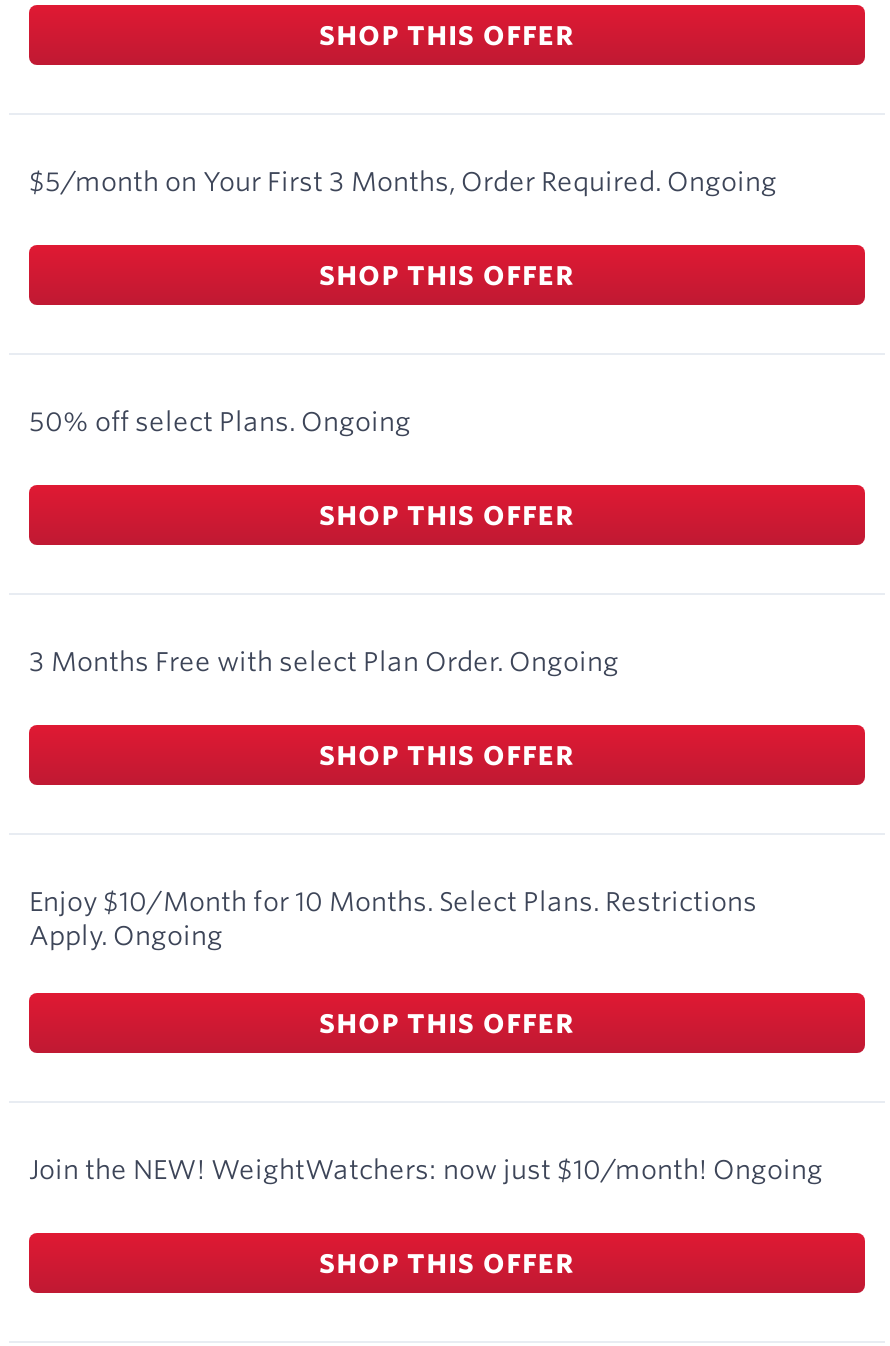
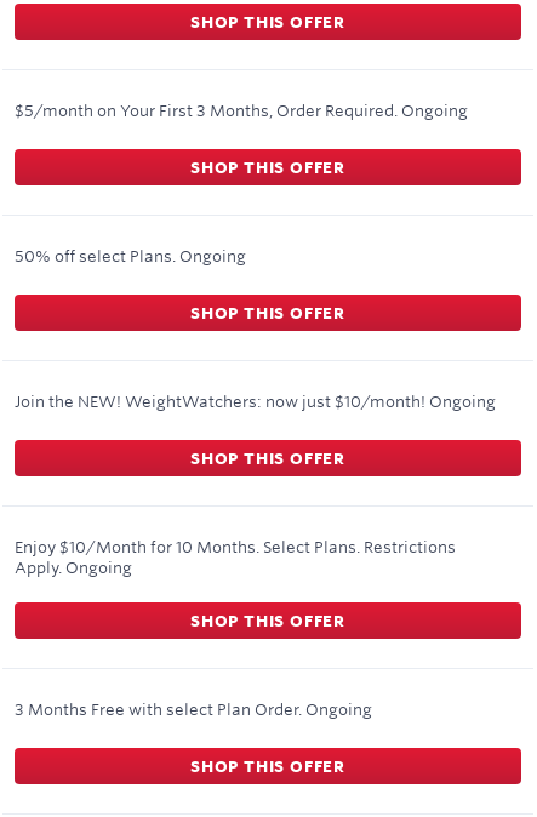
moved [29,645,619,677] -> [15,699,372,719]: 3 Months Free with select Plan Order. Ongoing
moved [29,1153,823,1185] -> [15,392,496,411]: Join the NEW! WeightWatchers: now just $10/month! Ongoing

